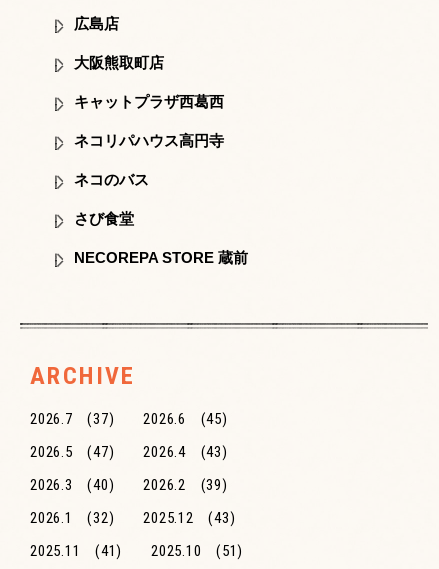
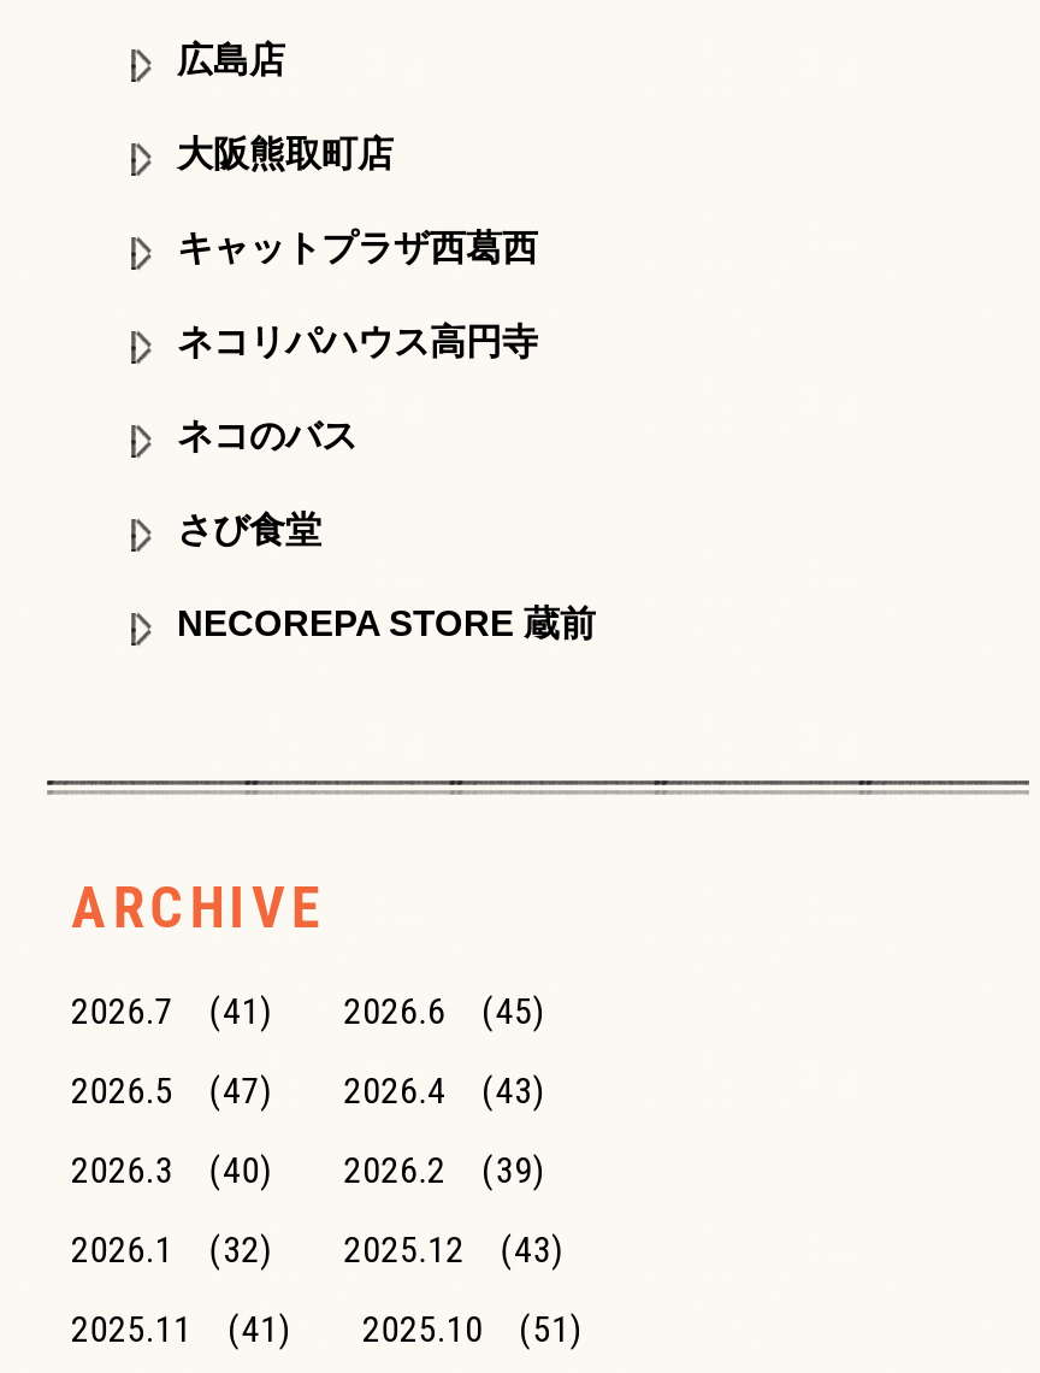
[30,410,227,428] 2026.7 (37) 2026.6 (45) -> [71,990,546,1034] 2026.7 (41) 2026.6 (45)

